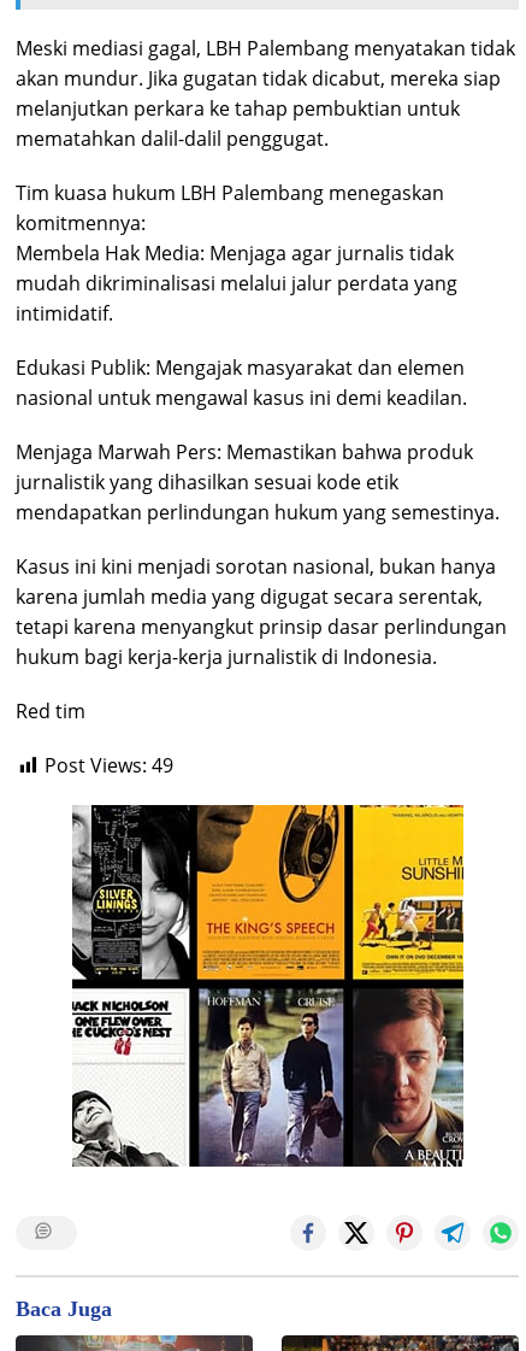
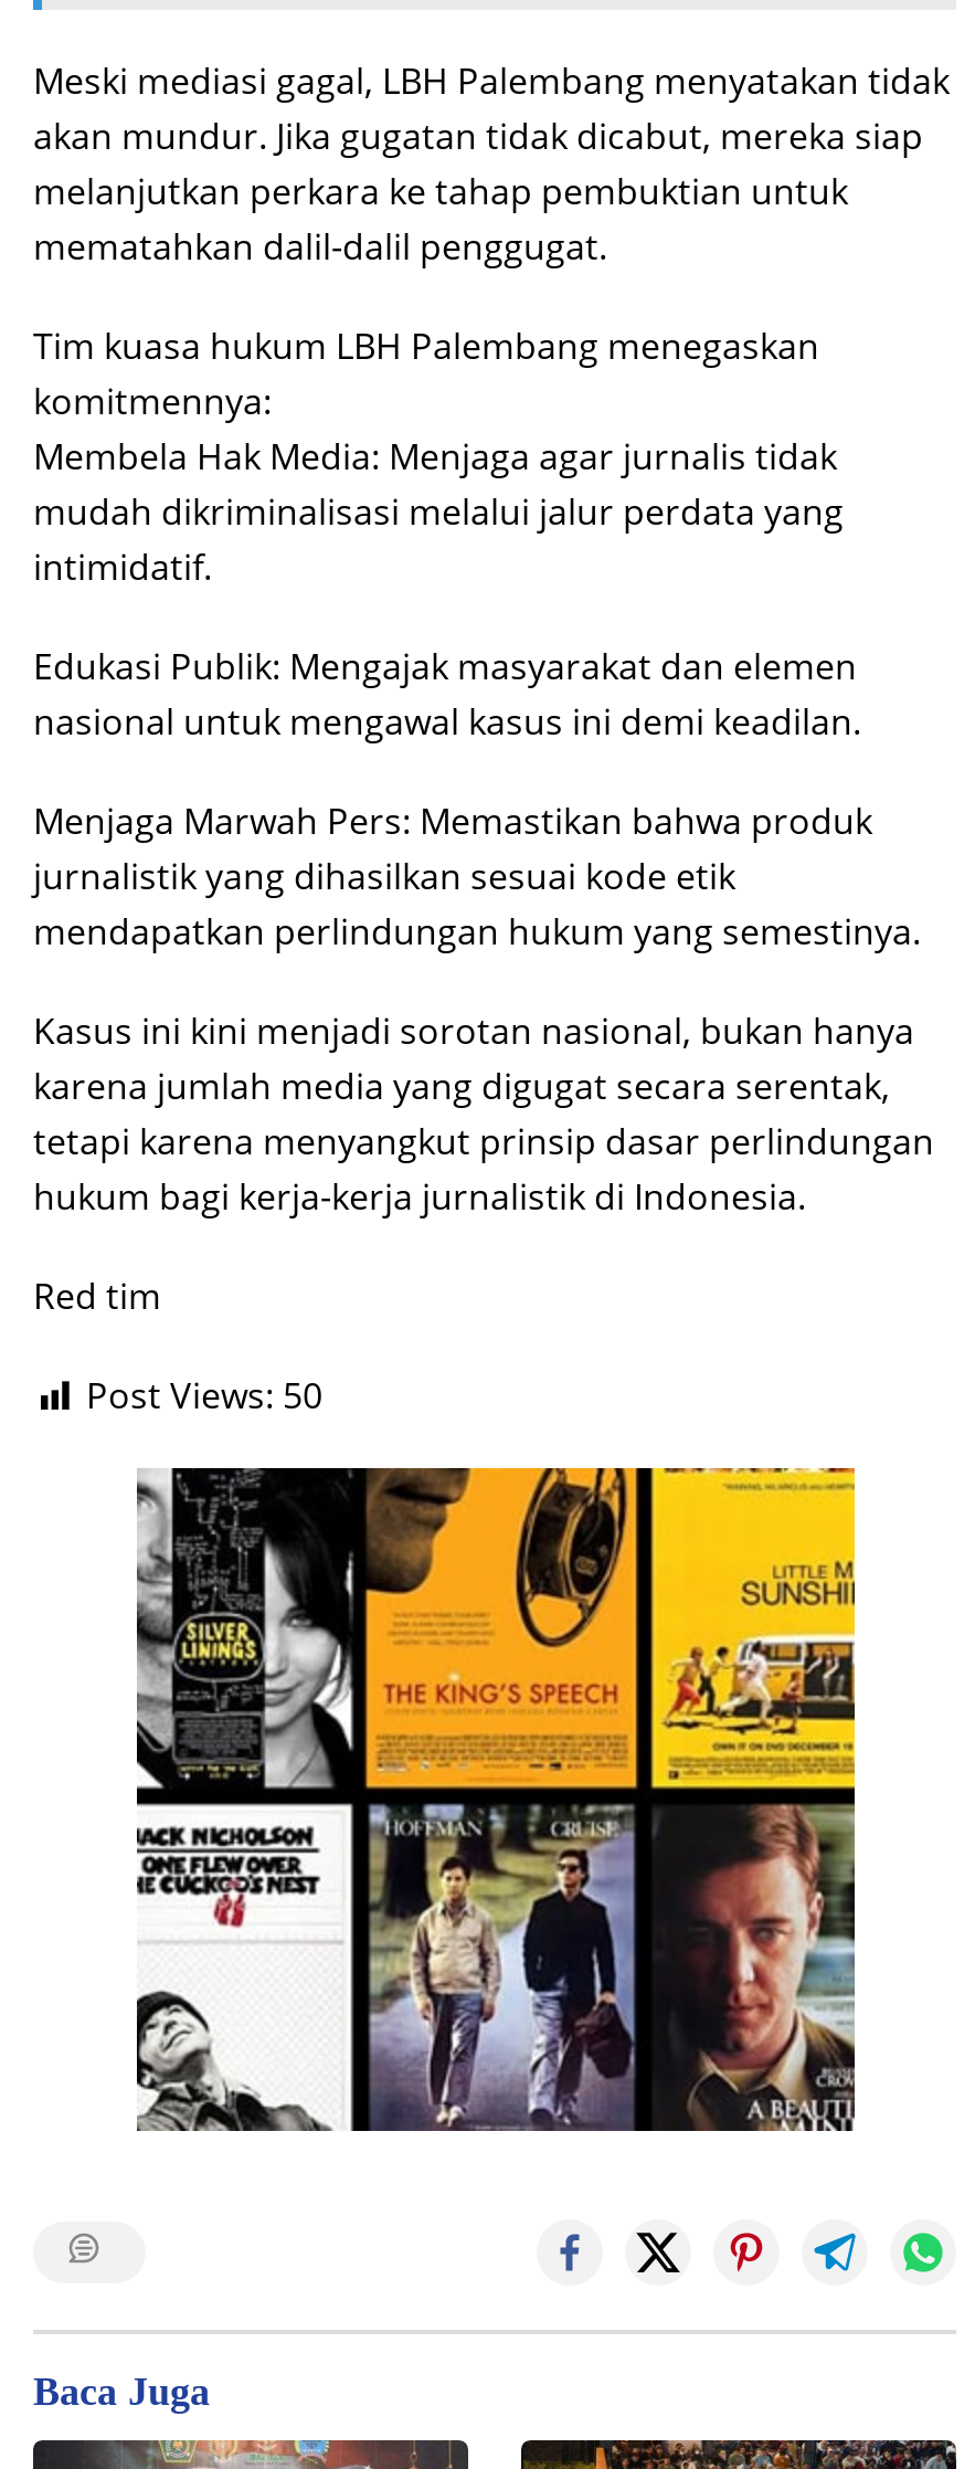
[45,752,173,779] Post Views: 49 -> [86,1372,322,1420] Post Views: 50

